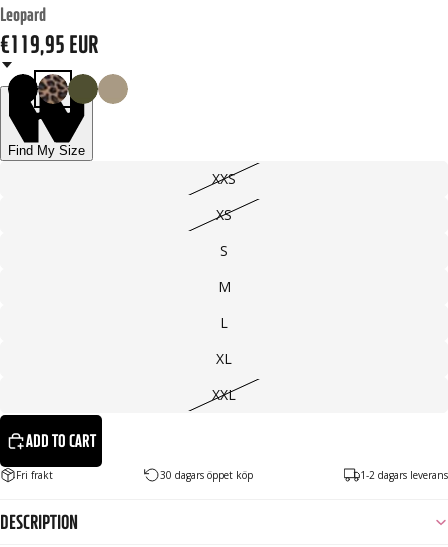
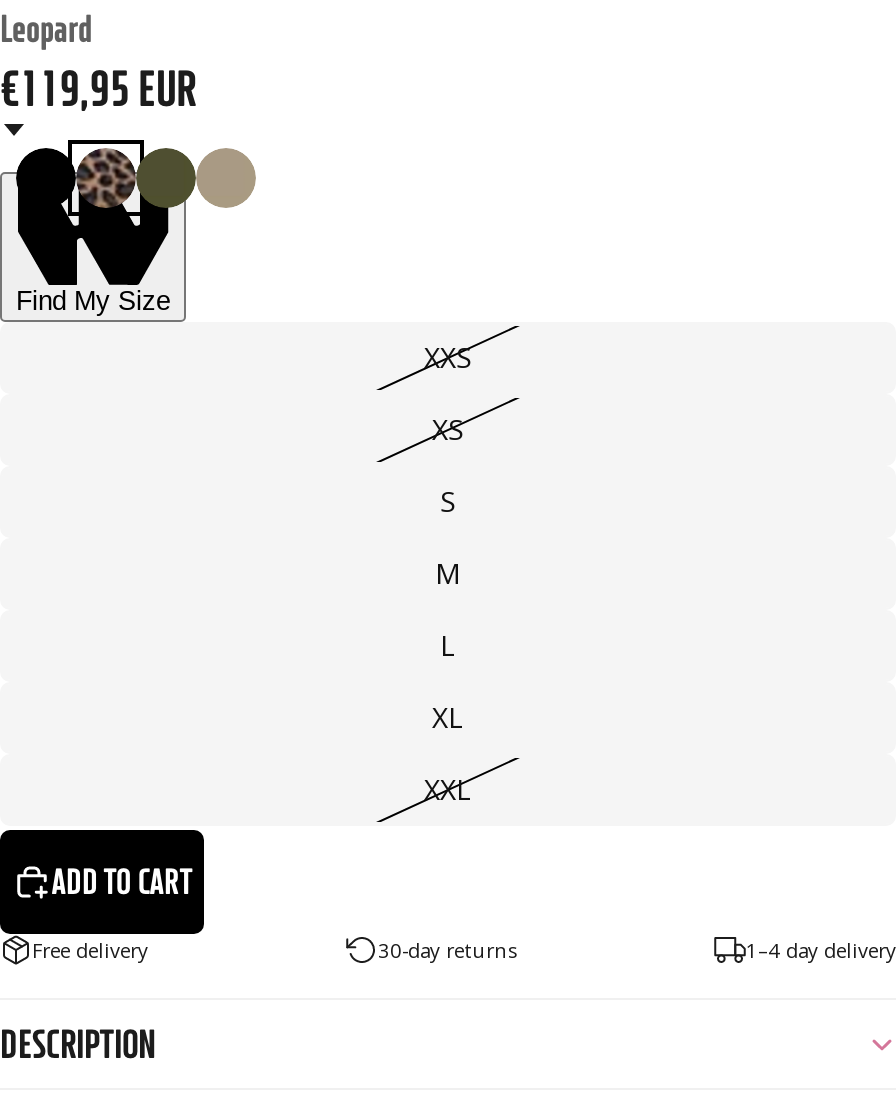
[16,468,448,482] Fri frakt | 30 dagars öppet köp | 1-2 dagars leverans -> [32,937,896,965] Free delivery | 30-day returns | 1–4 day delivery

